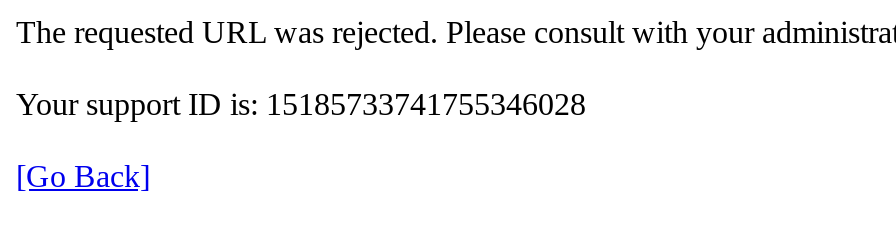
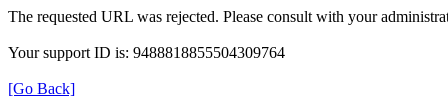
[16,87,586,121] Your support ID is: 15185733741755346028 -> [8,44,285,61] Your support ID is: 9488818855504309764

